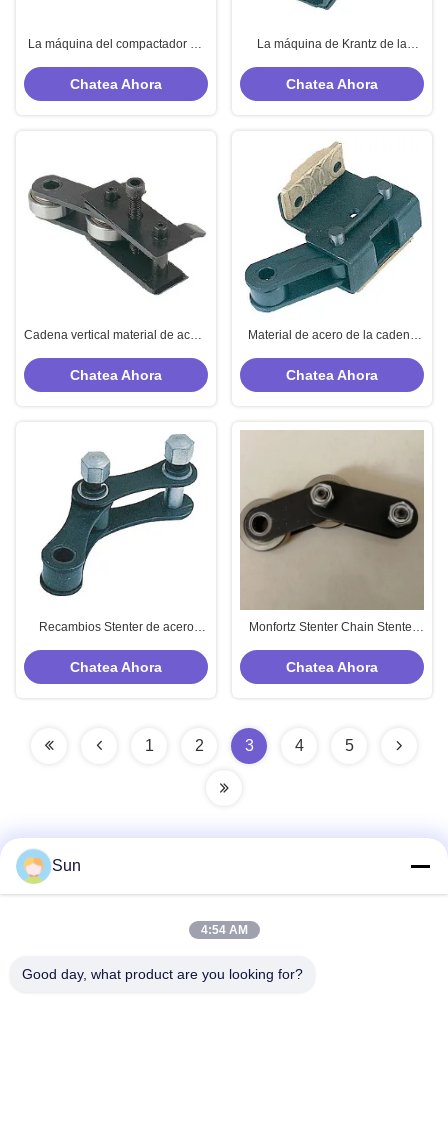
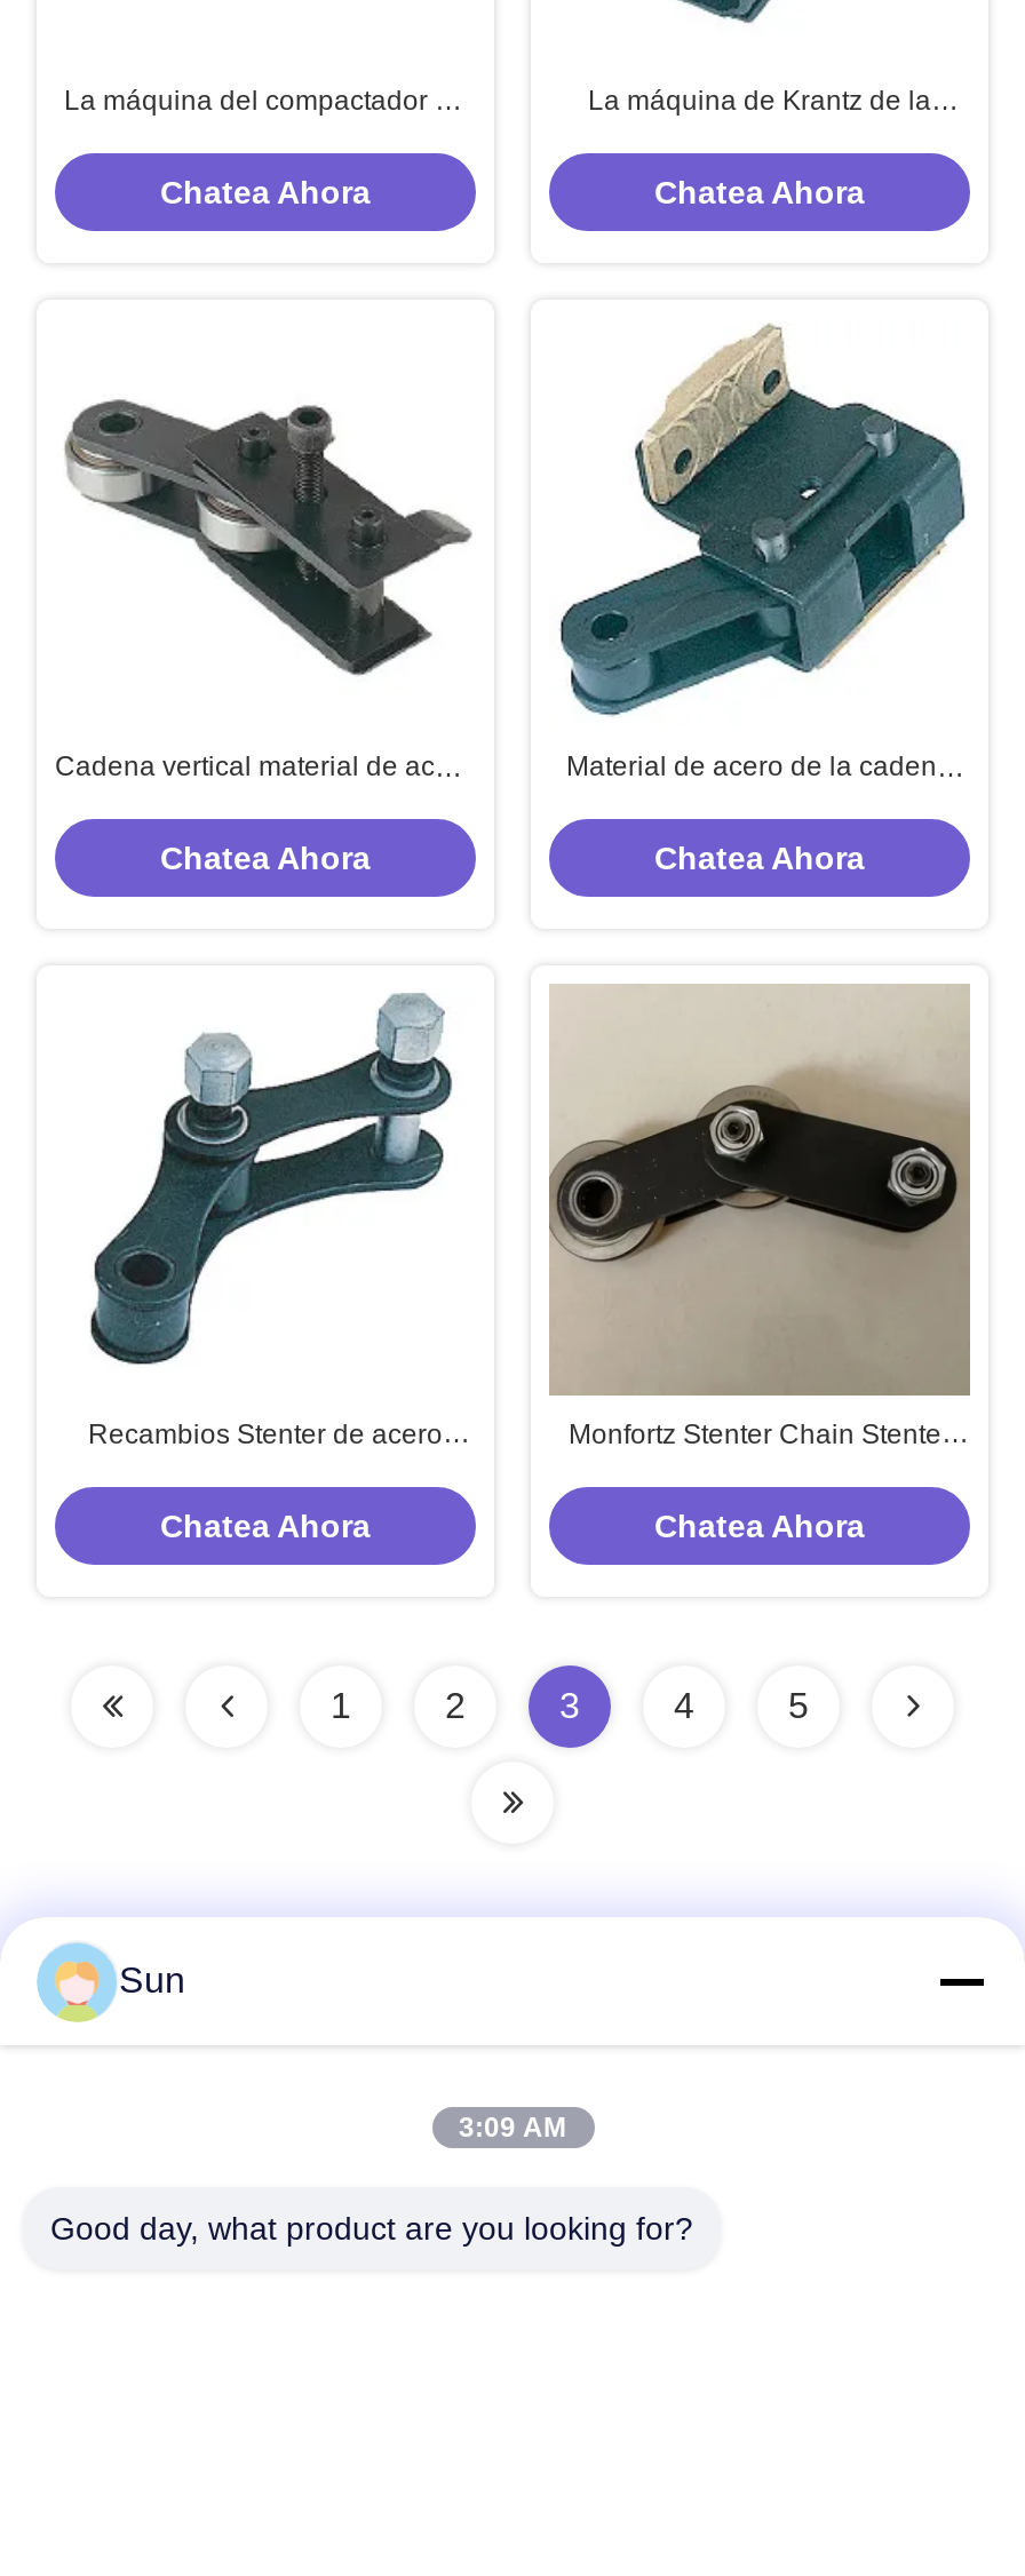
[200,923,247,937] 4:54 AM -> [459,2112,566,2144] 3:09 AM

